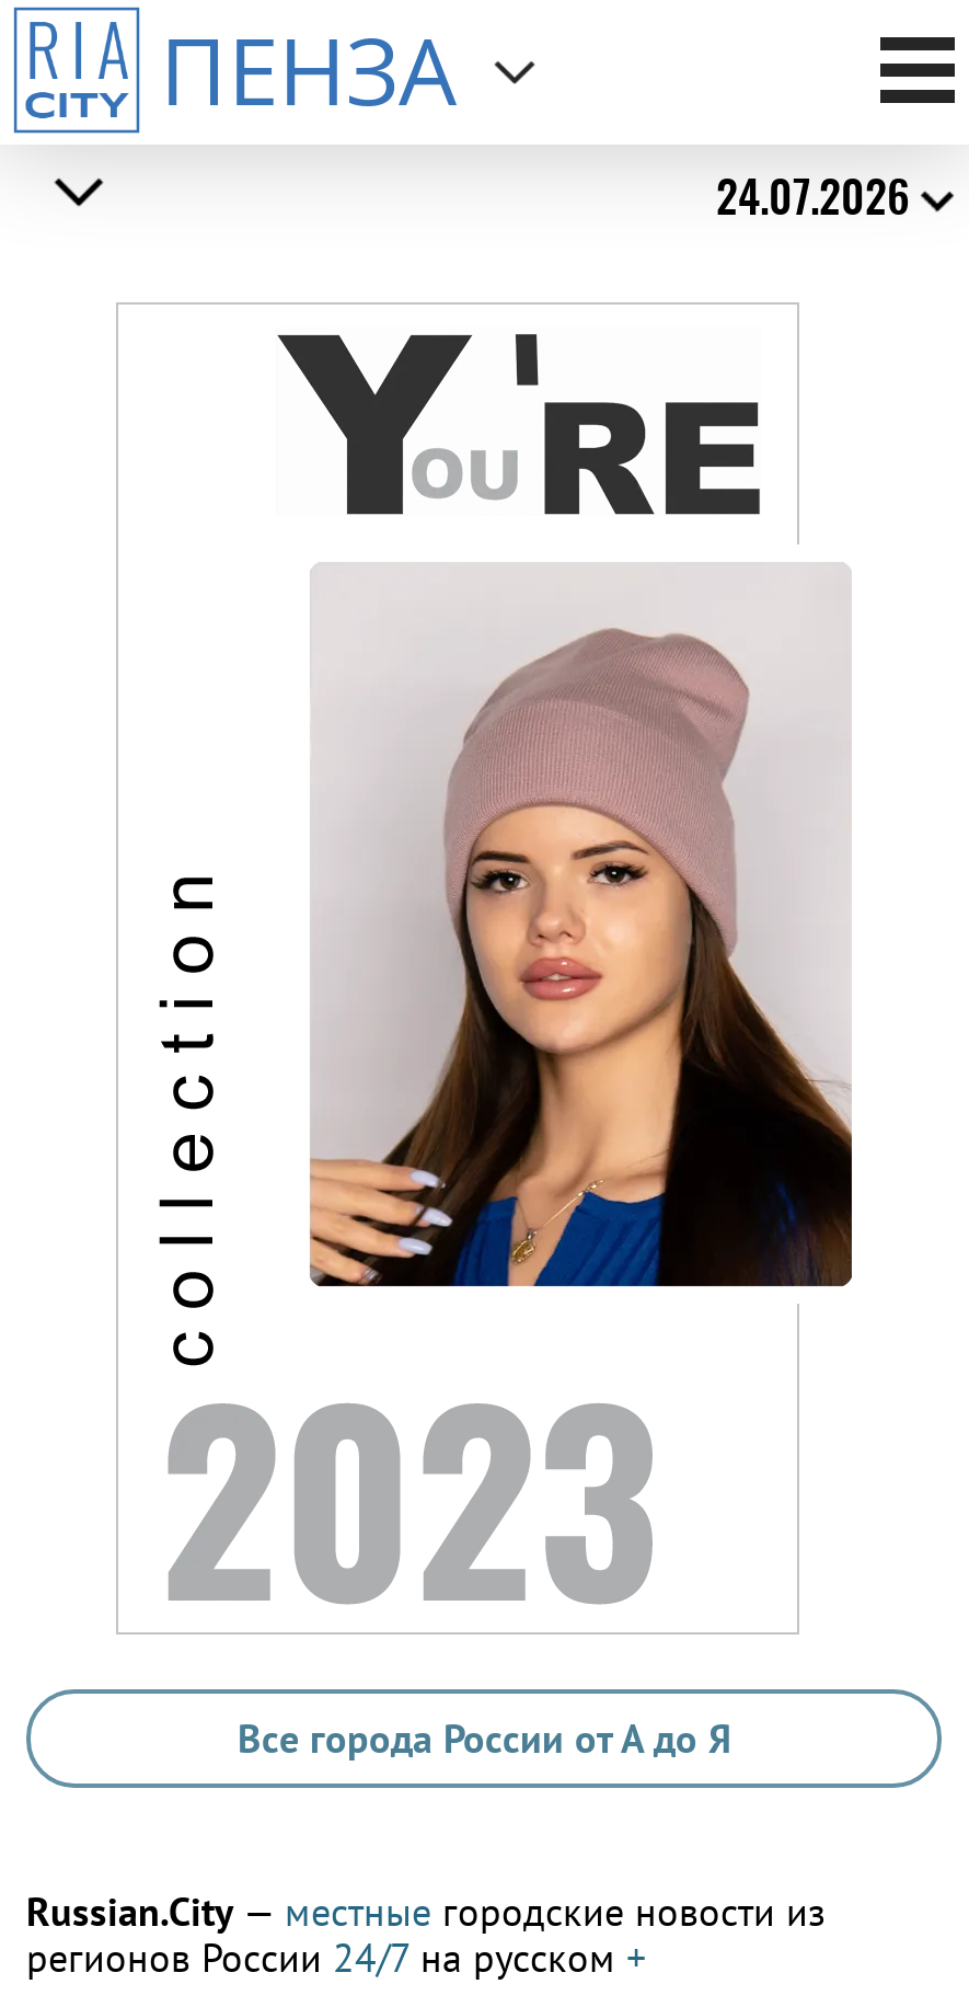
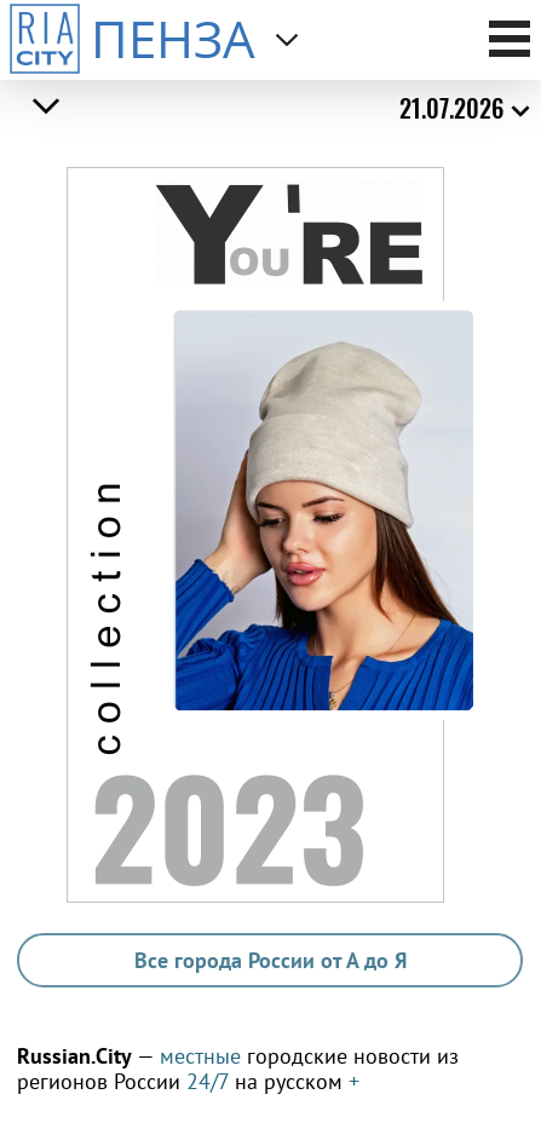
[716,162,909,228] 24.07.2026 -> [399,90,503,126] 21.07.2026
[309,622,854,1288] [image] -> [174,342,474,712] [image]

